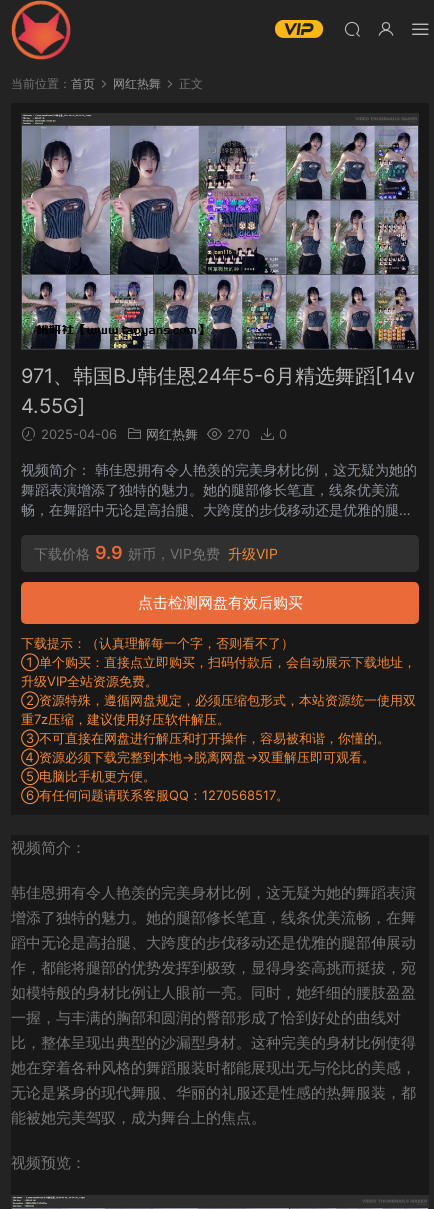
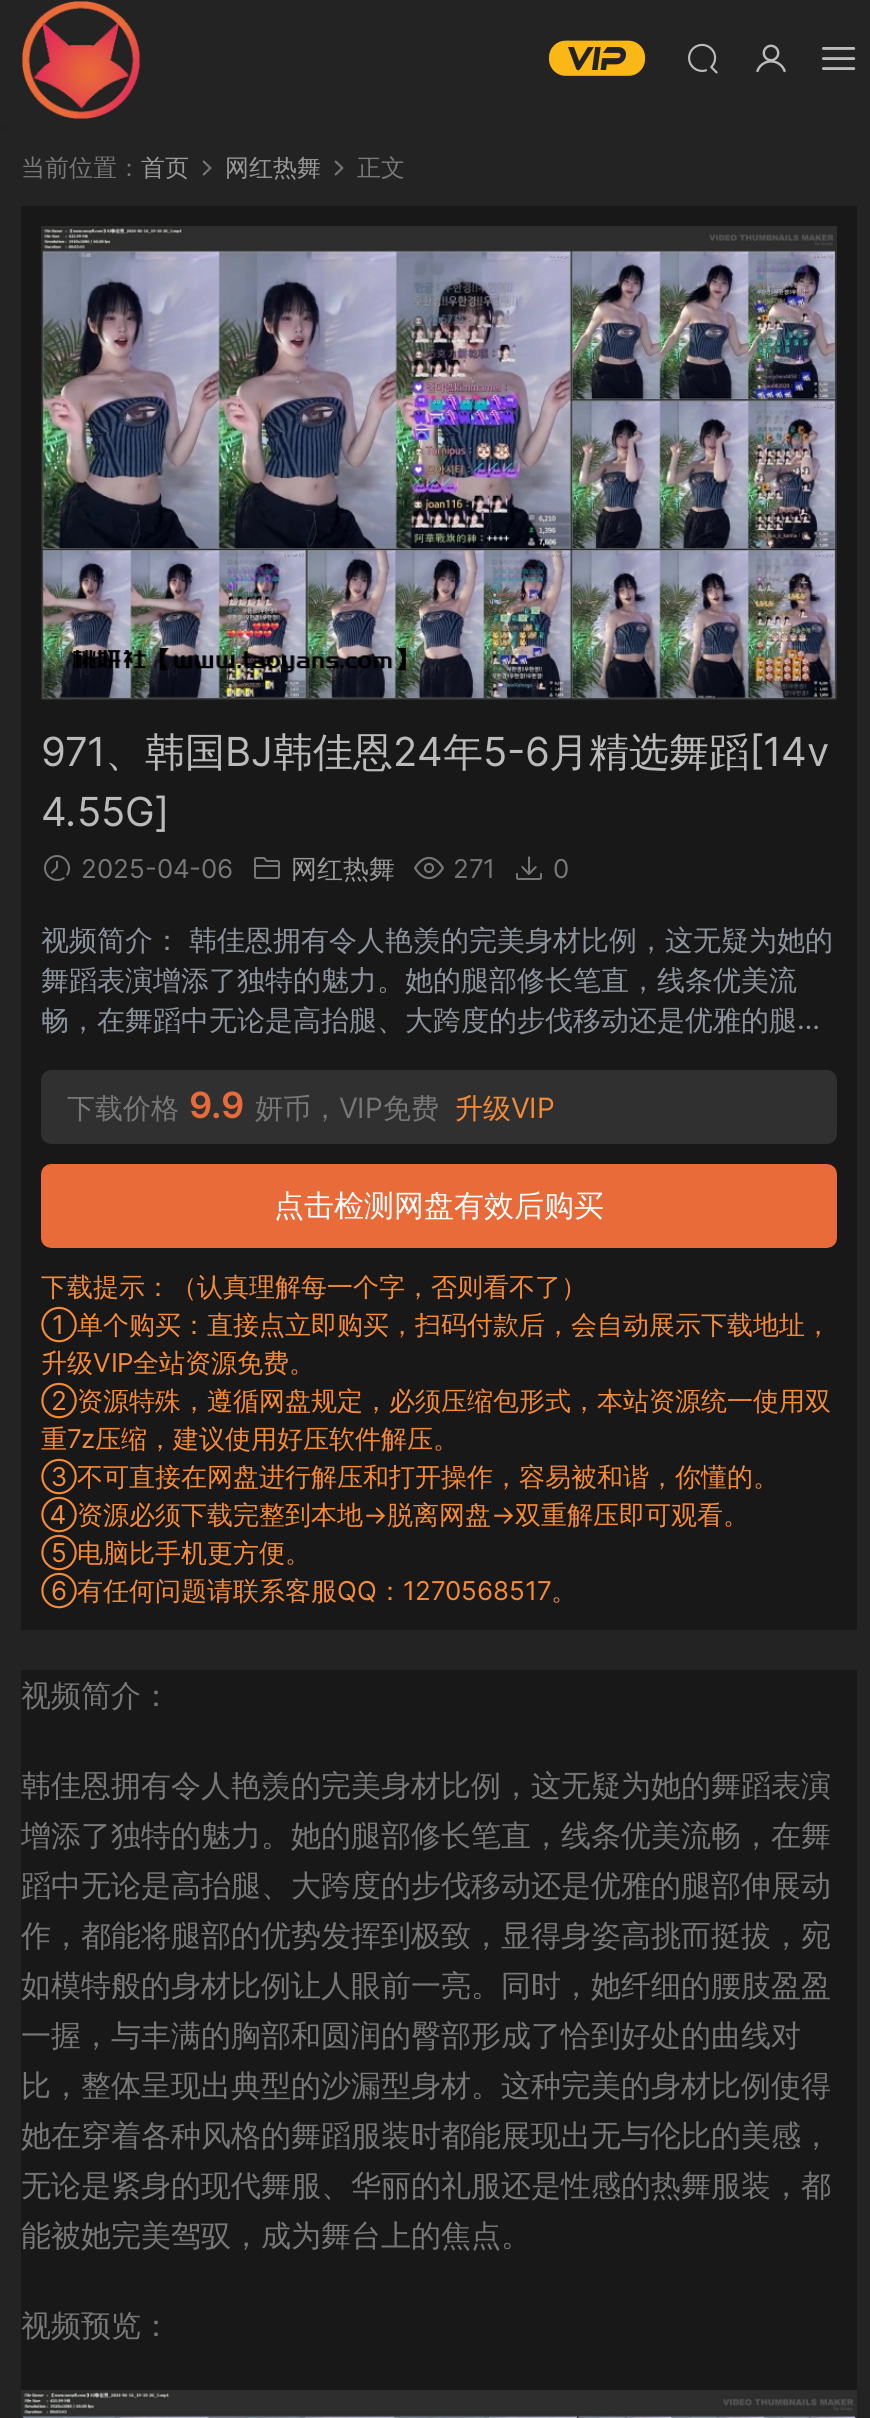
[37,426,287,442] 2025-04-06 网红热舞 270 0 -> [73,851,569,883] 2025-04-06 网红热舞 271 0

